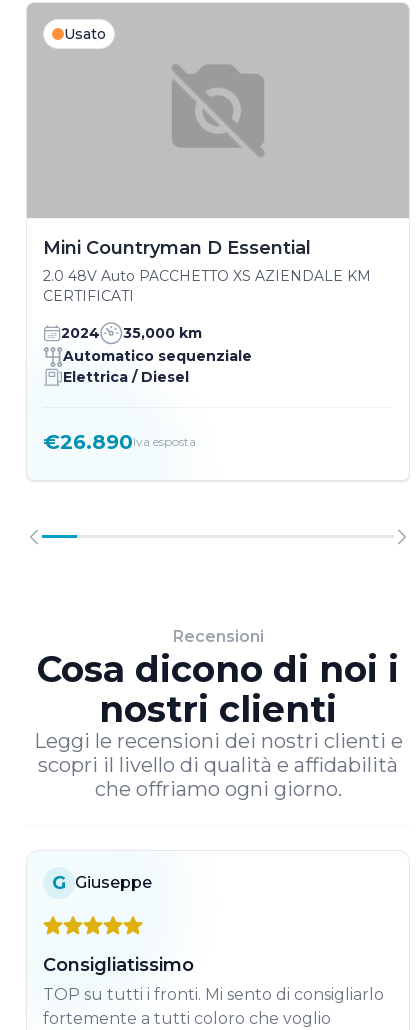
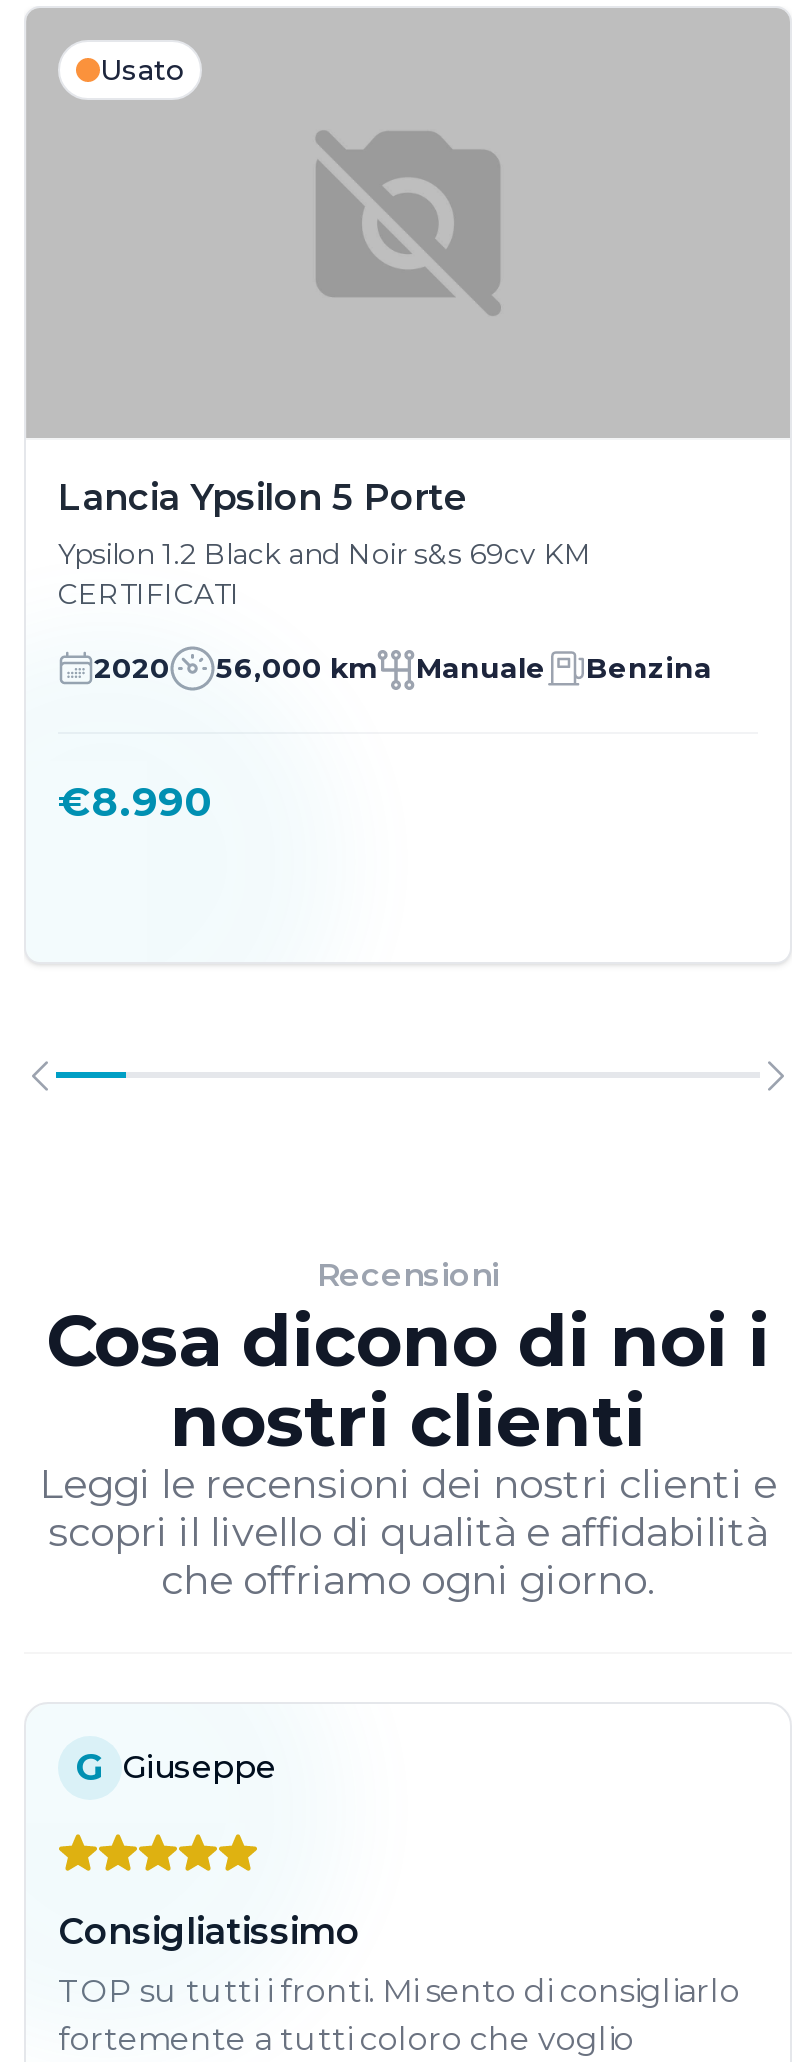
[43,237,371,285] Mini Countryman D Essential | 2.0 48V Auto PACCHETTO XS AZIENDALE KM -> [58,476,592,572] Lancia Ypsilon 5 Porte | Ypsilon 1.2 Black and Noir s&s 69cv KM
[61,324,252,386] 2024 | 35,000 km | Automatico sequenziale | Elettrica / Diesel -> [94,651,712,687] 2020 | 56,000 km | Manuale | Benzina
[43,430,196,454] €26.890Iva esposta -> [58,778,212,826] €8.990

